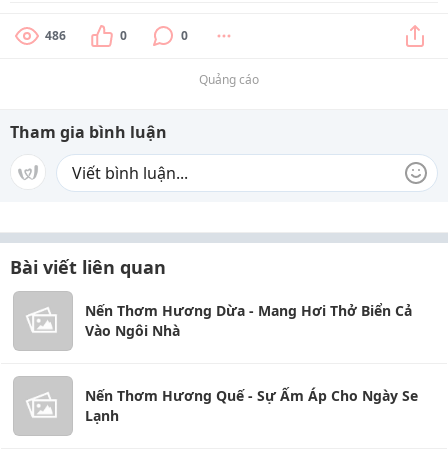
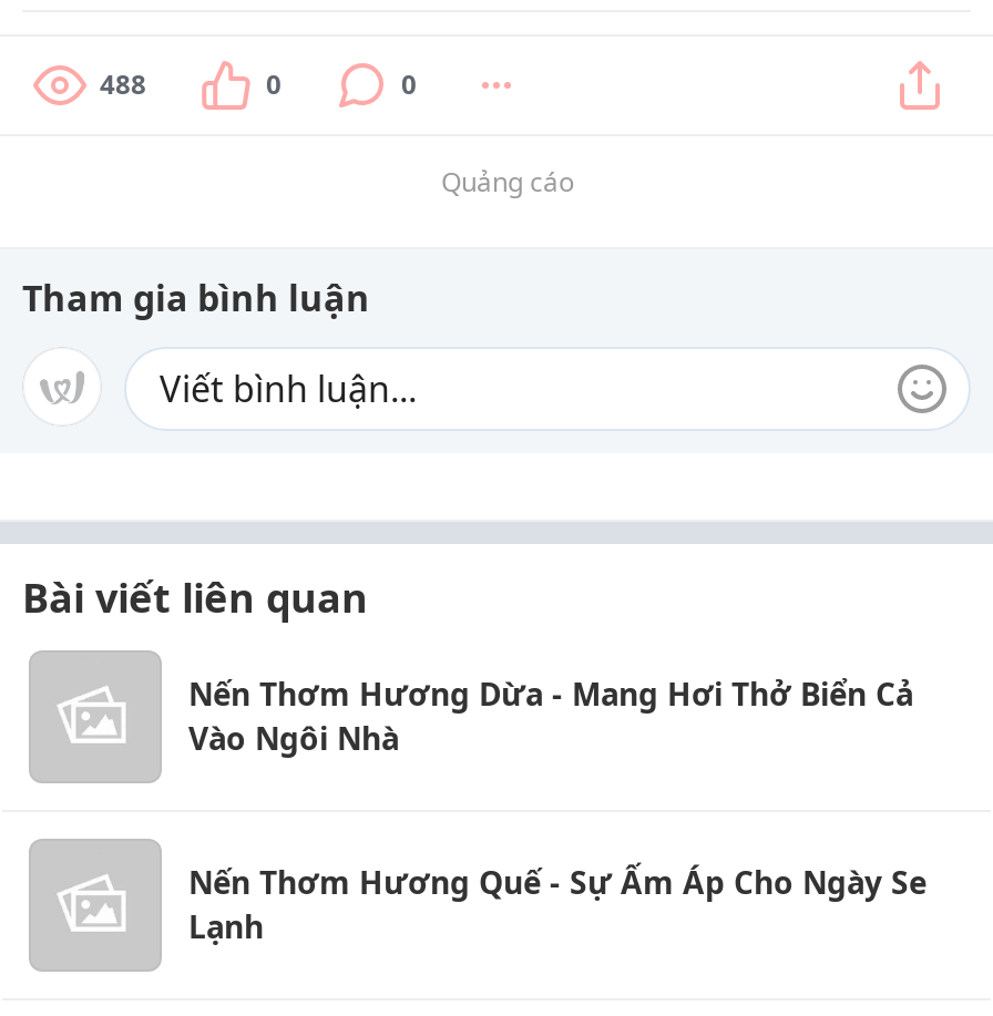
[45,27,66,44] 486 -> [100,66,146,104] 488

